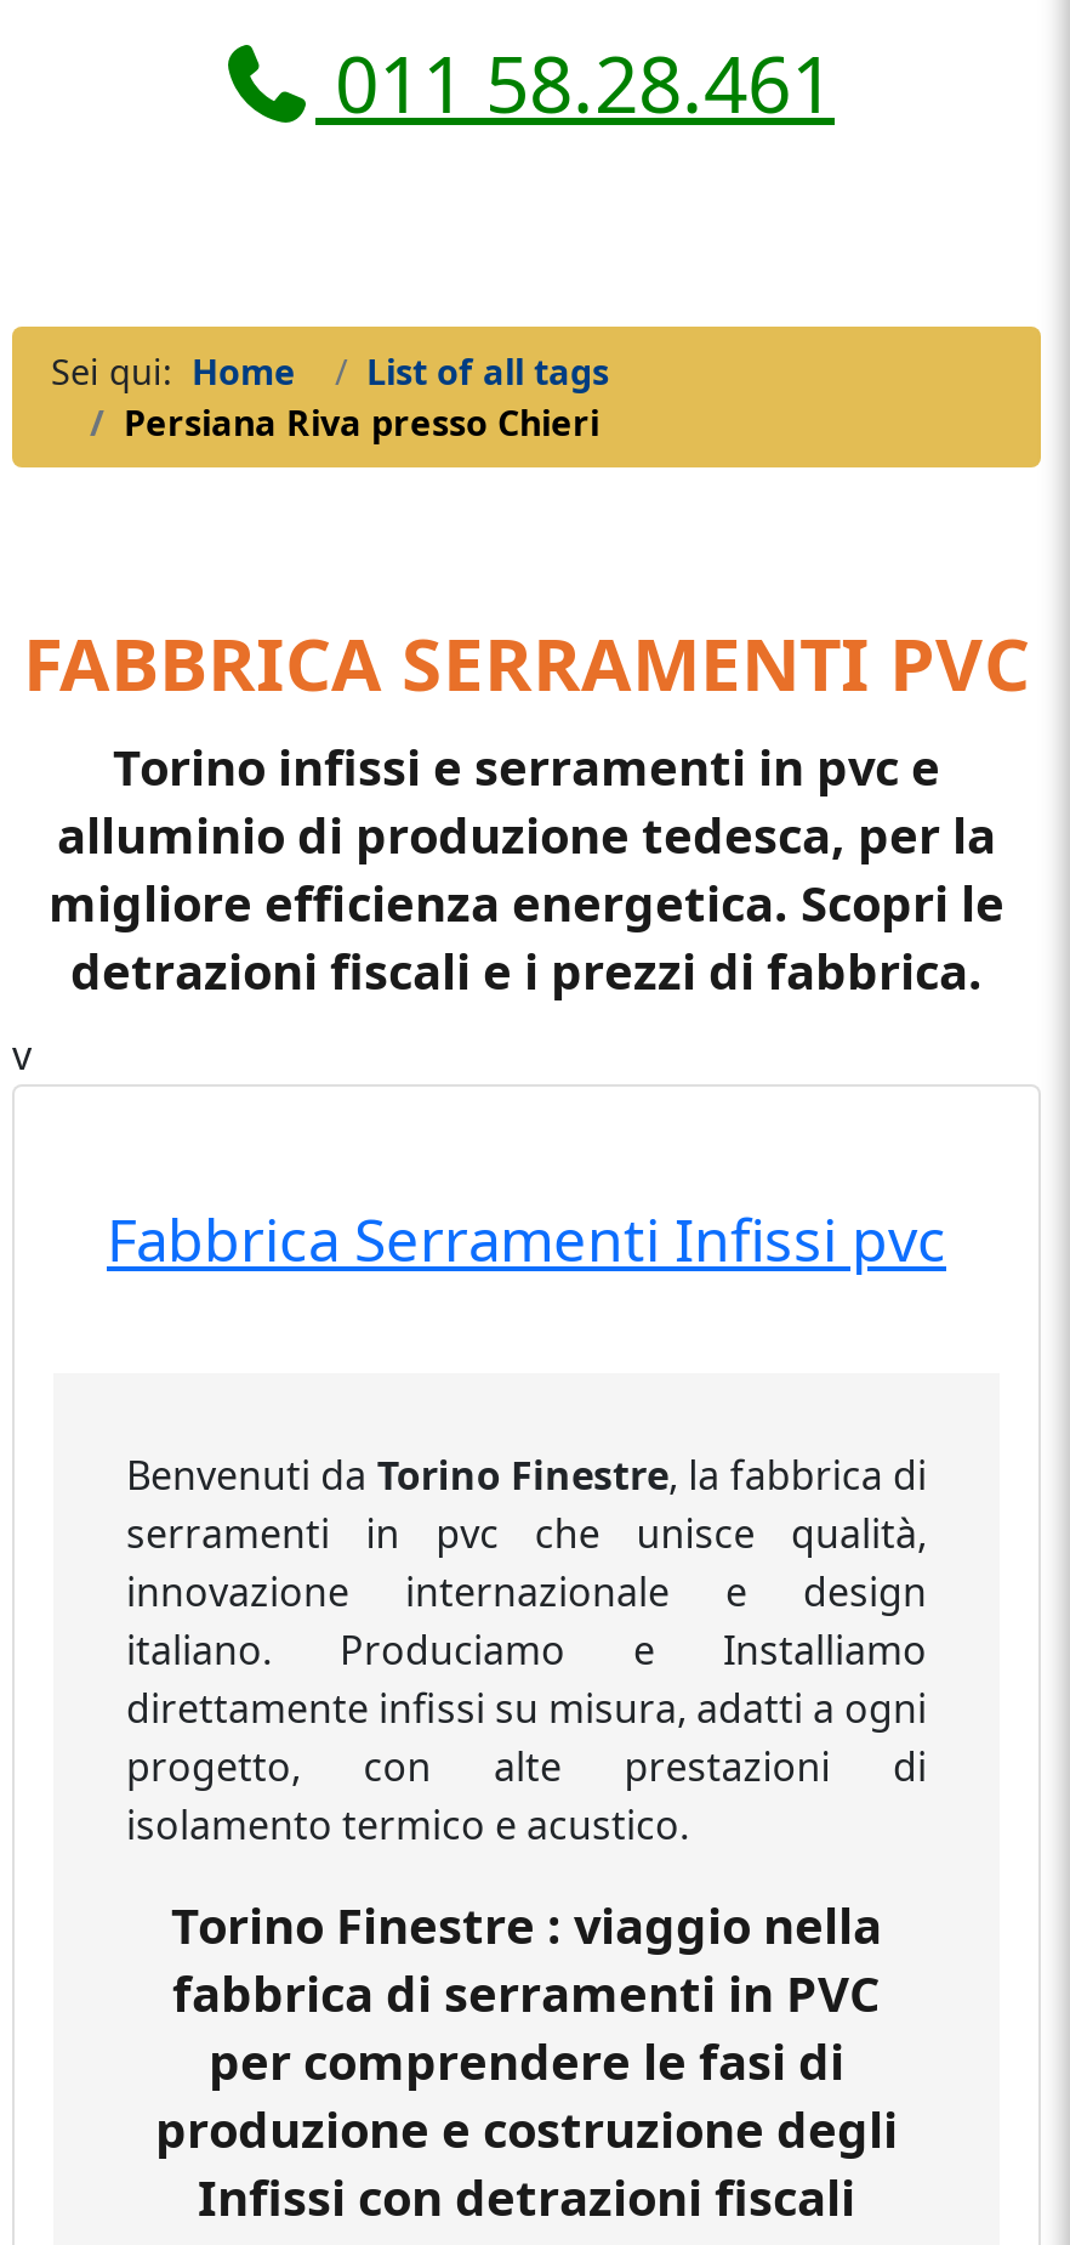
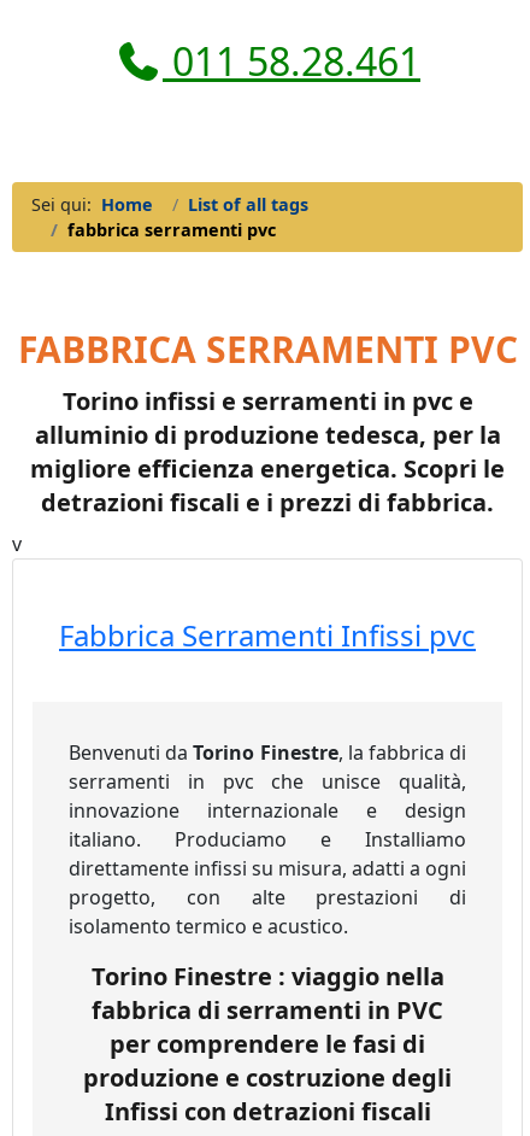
[124,399,599,446] Persiana Riva presso Chieri -> [67,218,276,241] fabbrica serramenti pvc

